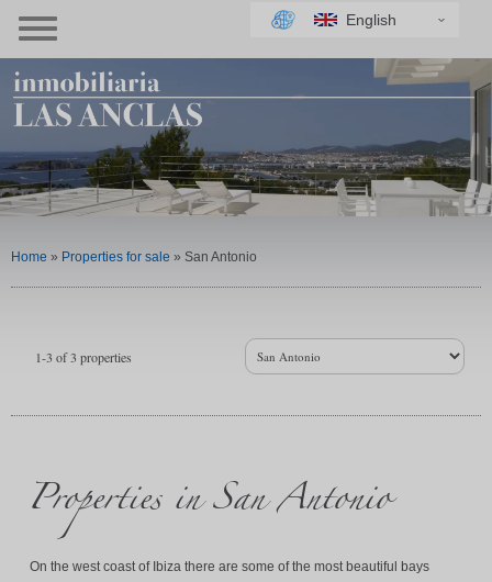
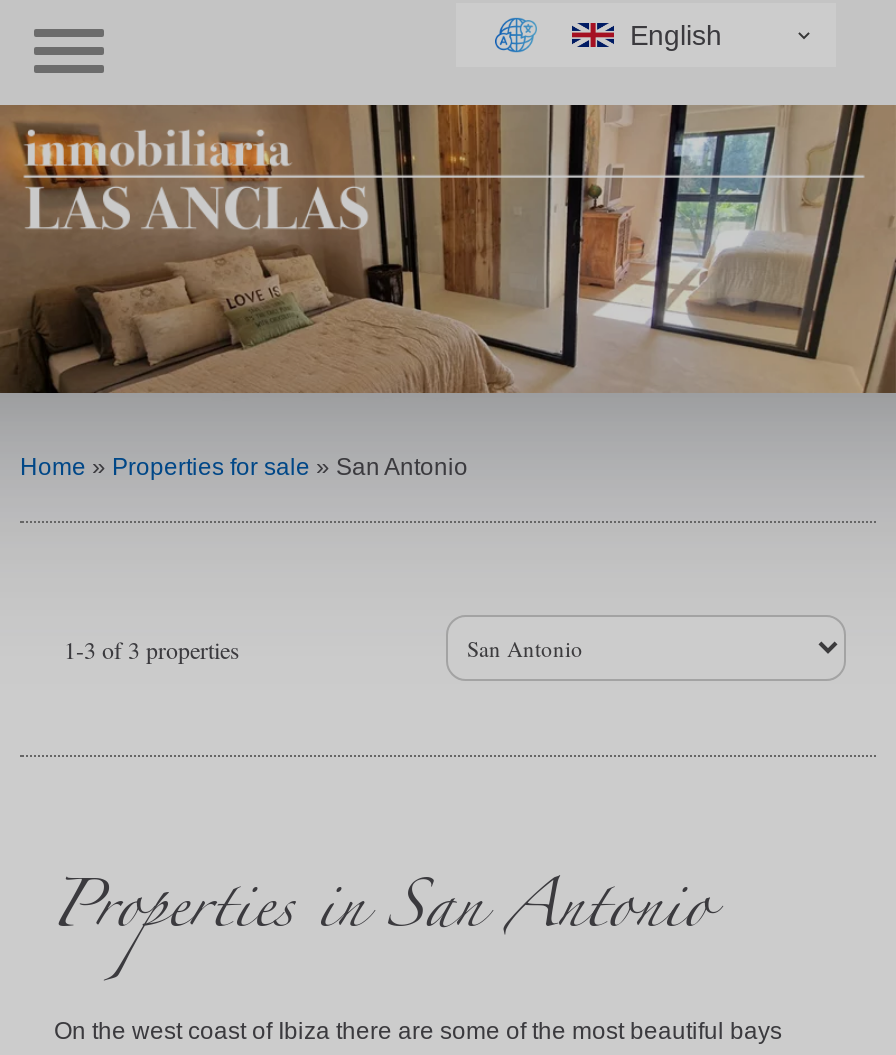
[3,57,489,216] [image] -> [6,103,890,395] [image]

